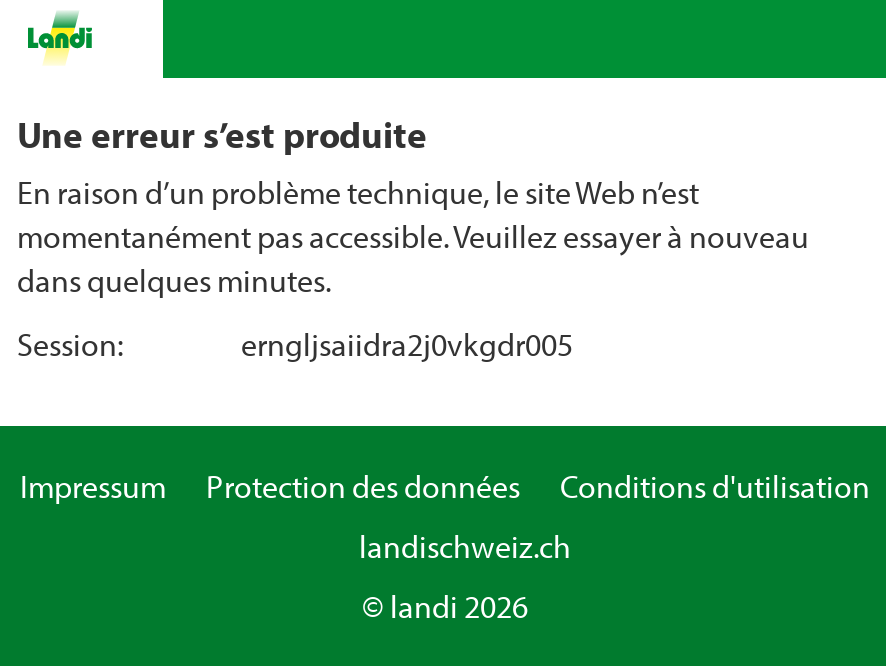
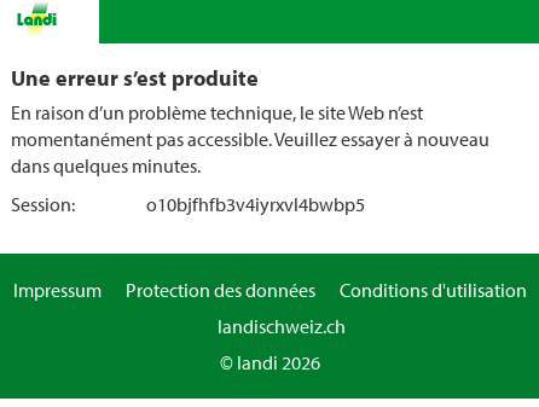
[241,324,573,364] erngljsaiidra2j0vkgdr005 -> [146,192,365,216] o10bjfhfb3v4iyrxvl4bwbp5

